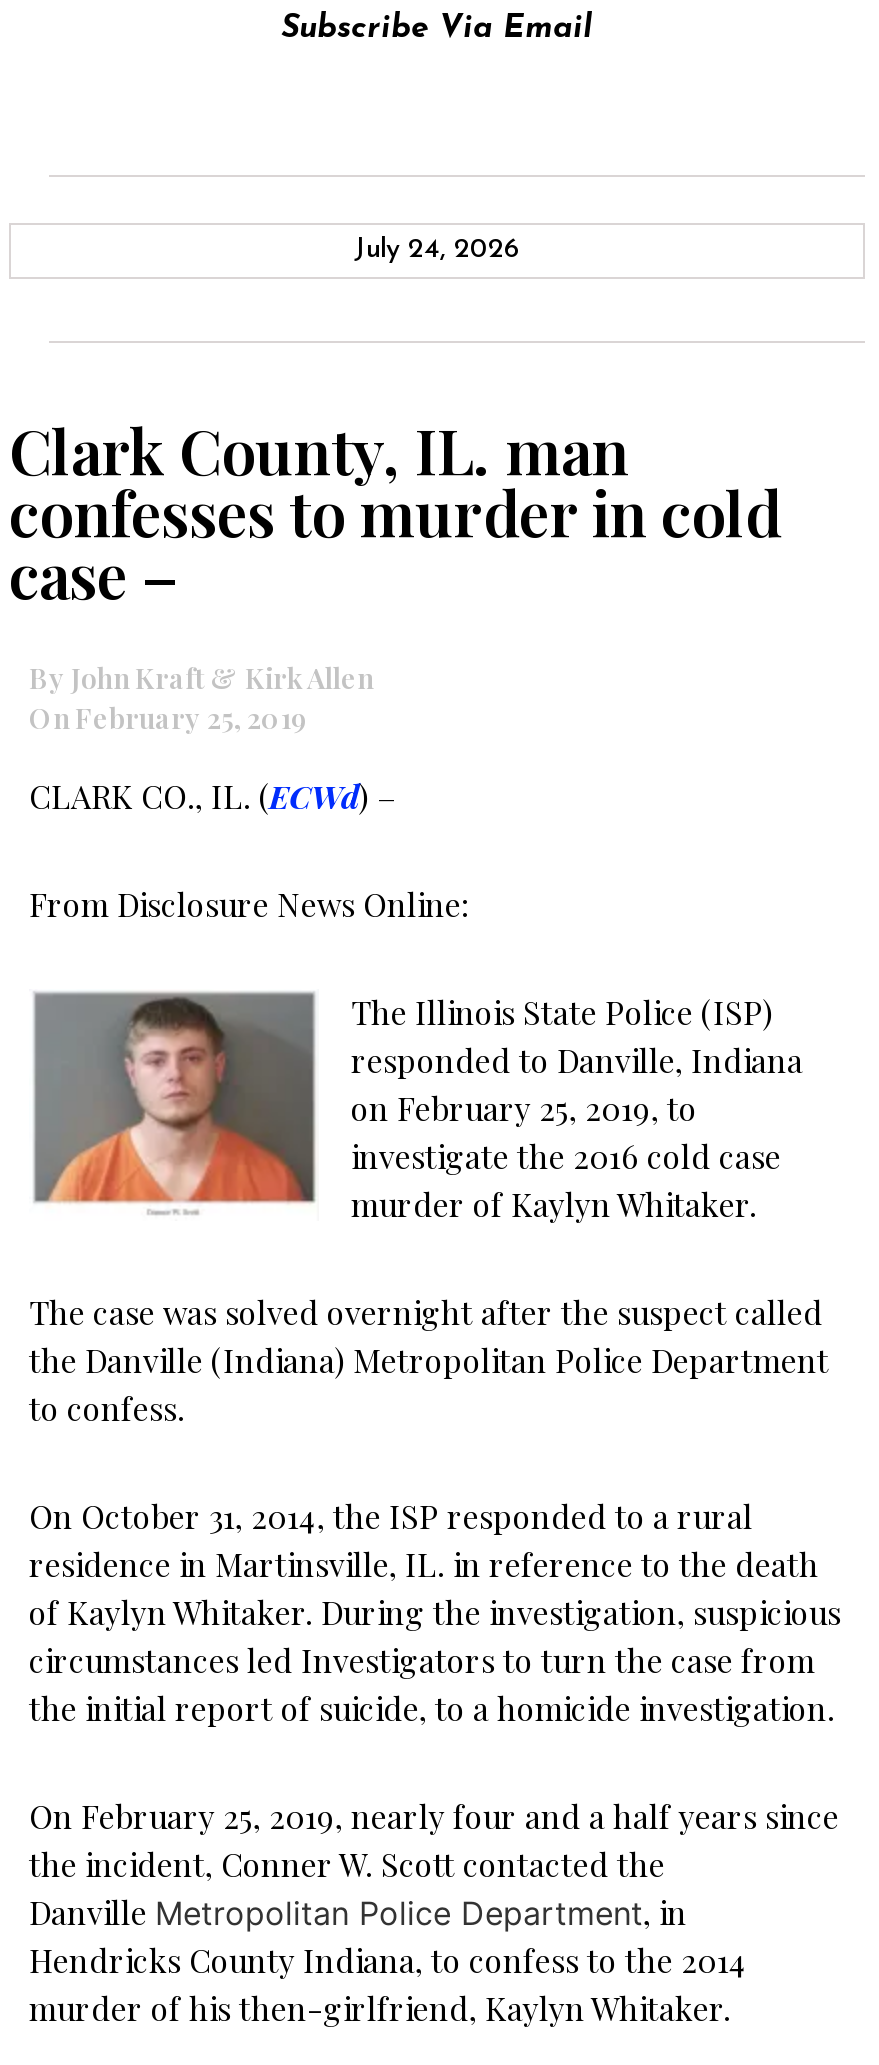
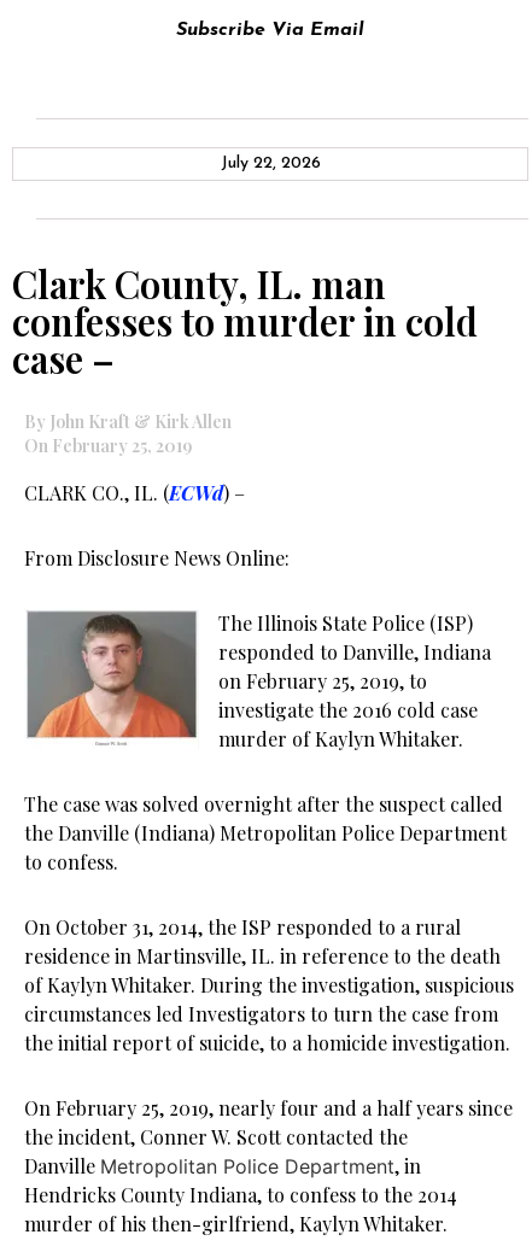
[354,234,520,264] July 24, 2026 -> [220,154,320,172] July 22, 2026

